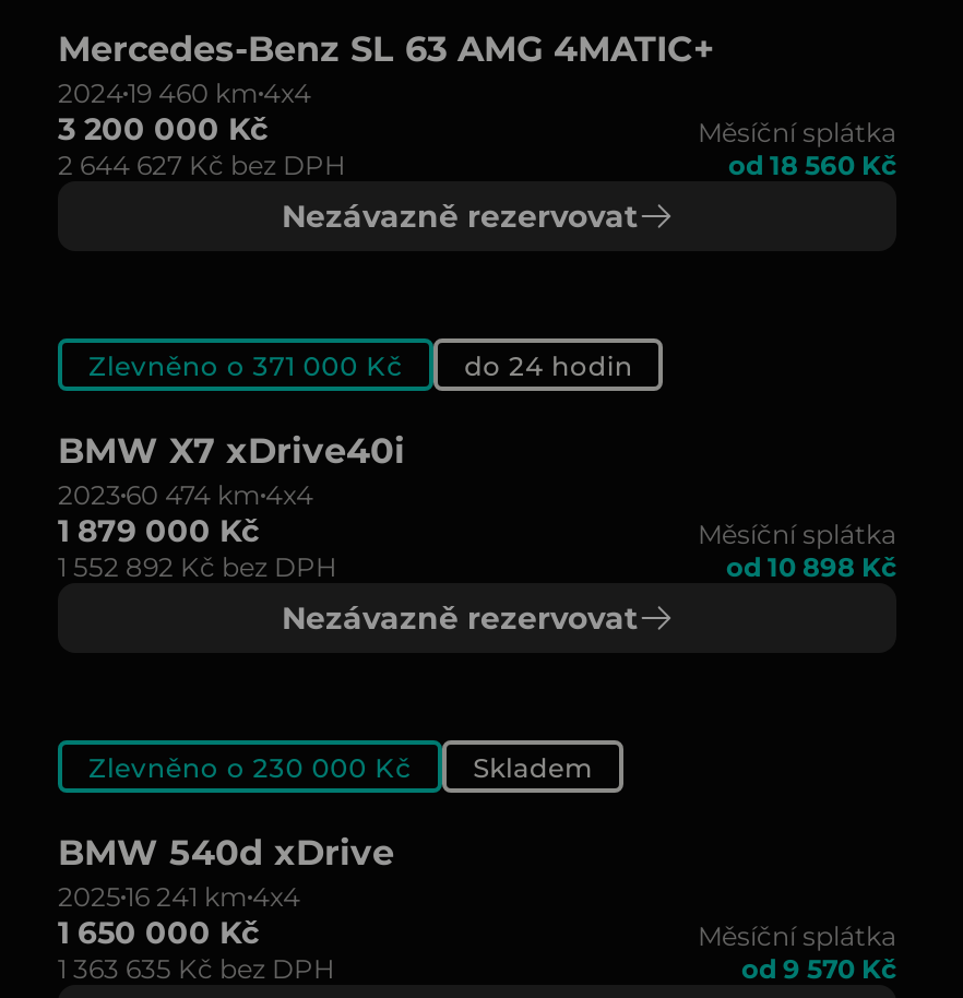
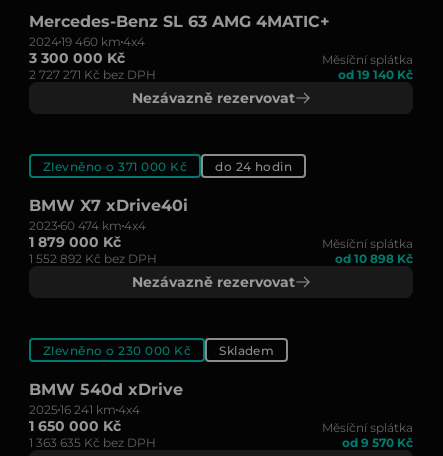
[58,109,267,148] 3 200 000 Kč -> [29,49,125,67] 3 300 000 Kč
[58,148,346,181] 2 644 627 Kč bez DPH -> [29,67,156,82] 2 727 271 Kč bez DPH
[728,148,896,181] od 18 560 Kč -> [338,67,413,82] od 19 140 Kč

